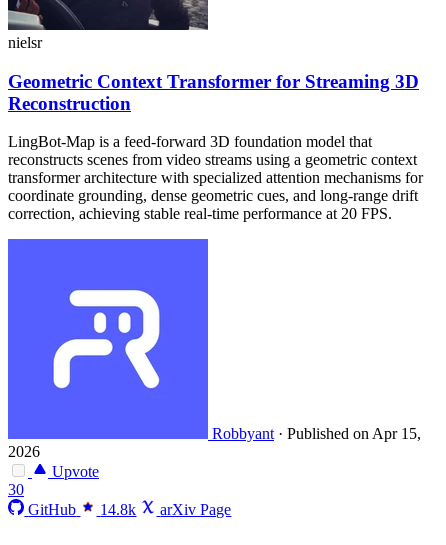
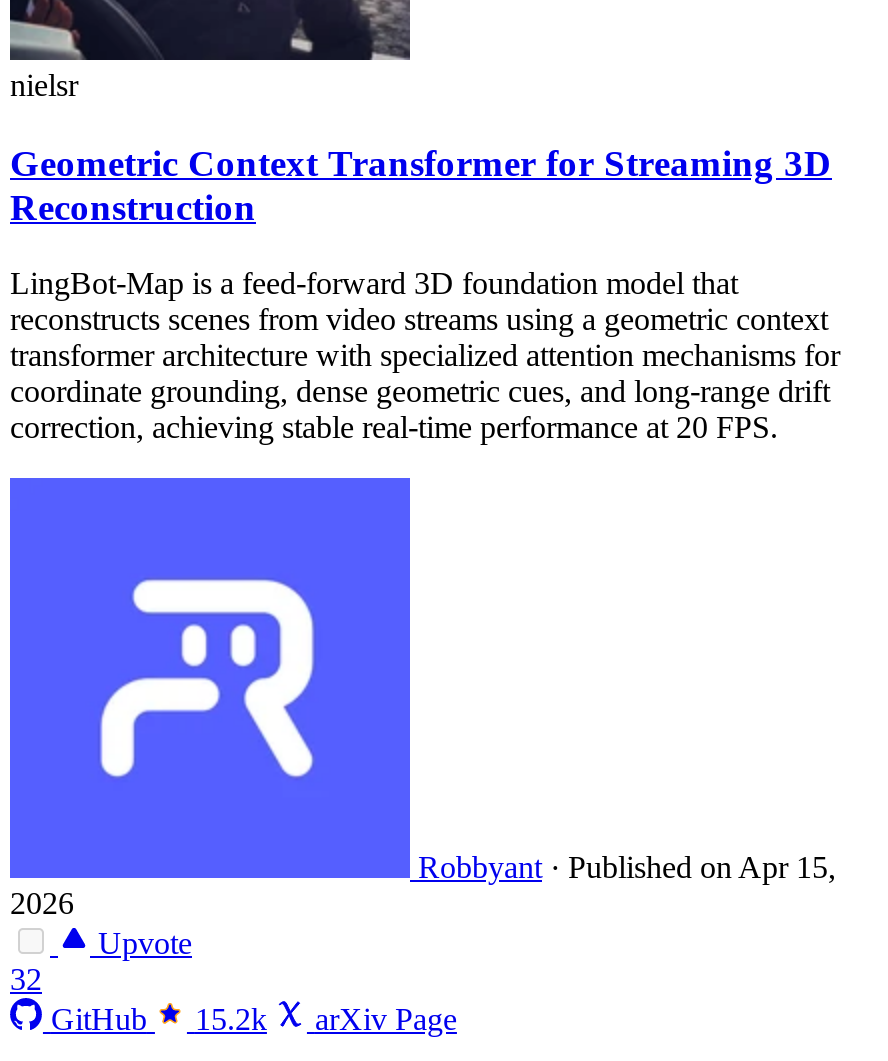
[8,481,24,498] 30 -> [10,963,42,997] 32
[28,501,231,518] GitHub 14.8k arXiv Page -> [51,1003,457,1037] GitHub 15.2k arXiv Page

